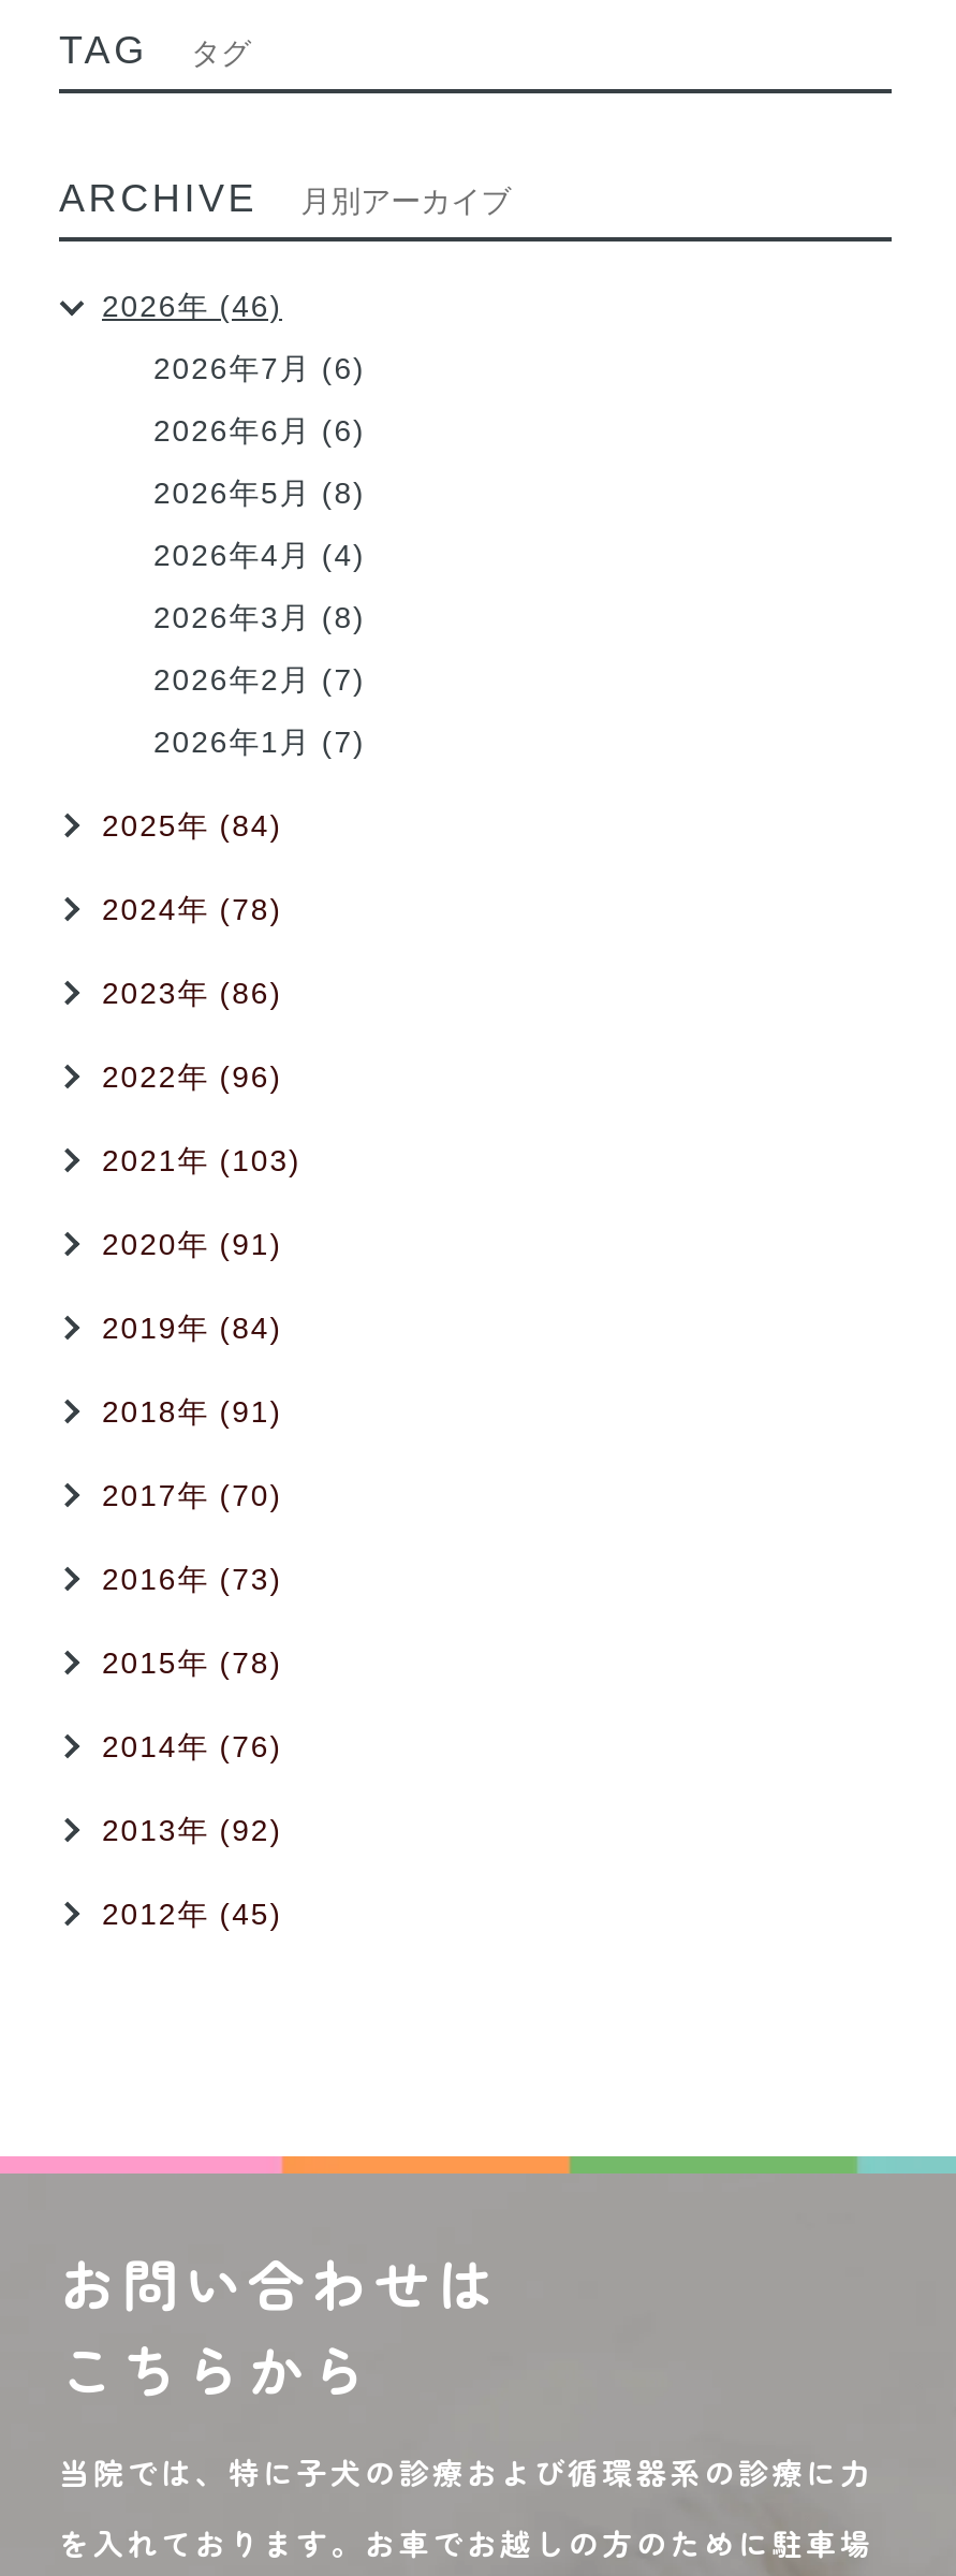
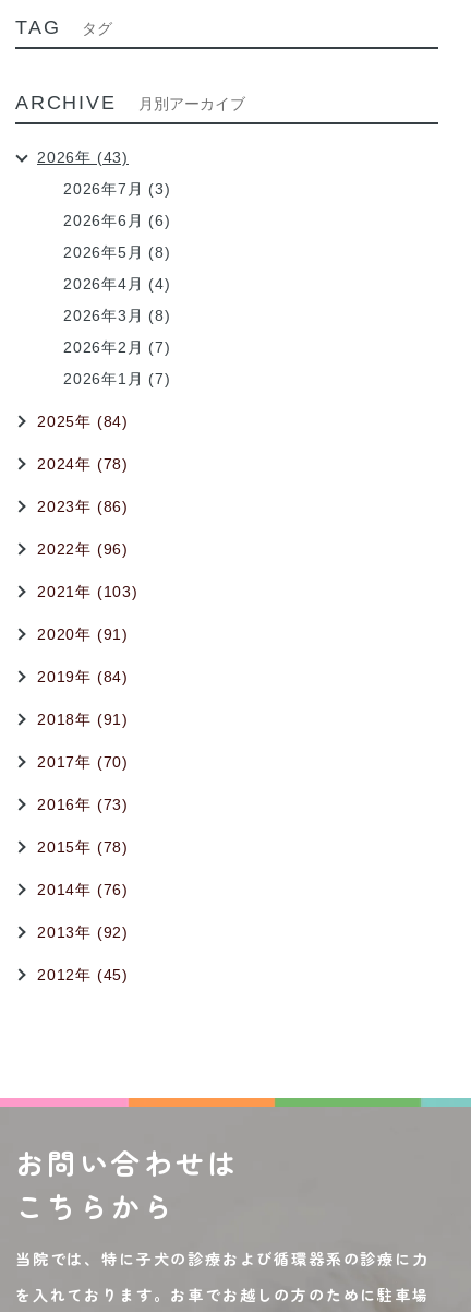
[102,288,282,322] 2026年 (46) -> [37,148,129,165] 2026年 (43)
[153,350,365,384] 2026年7月 (6) -> [63,180,171,197] 2026年7月 (3)

